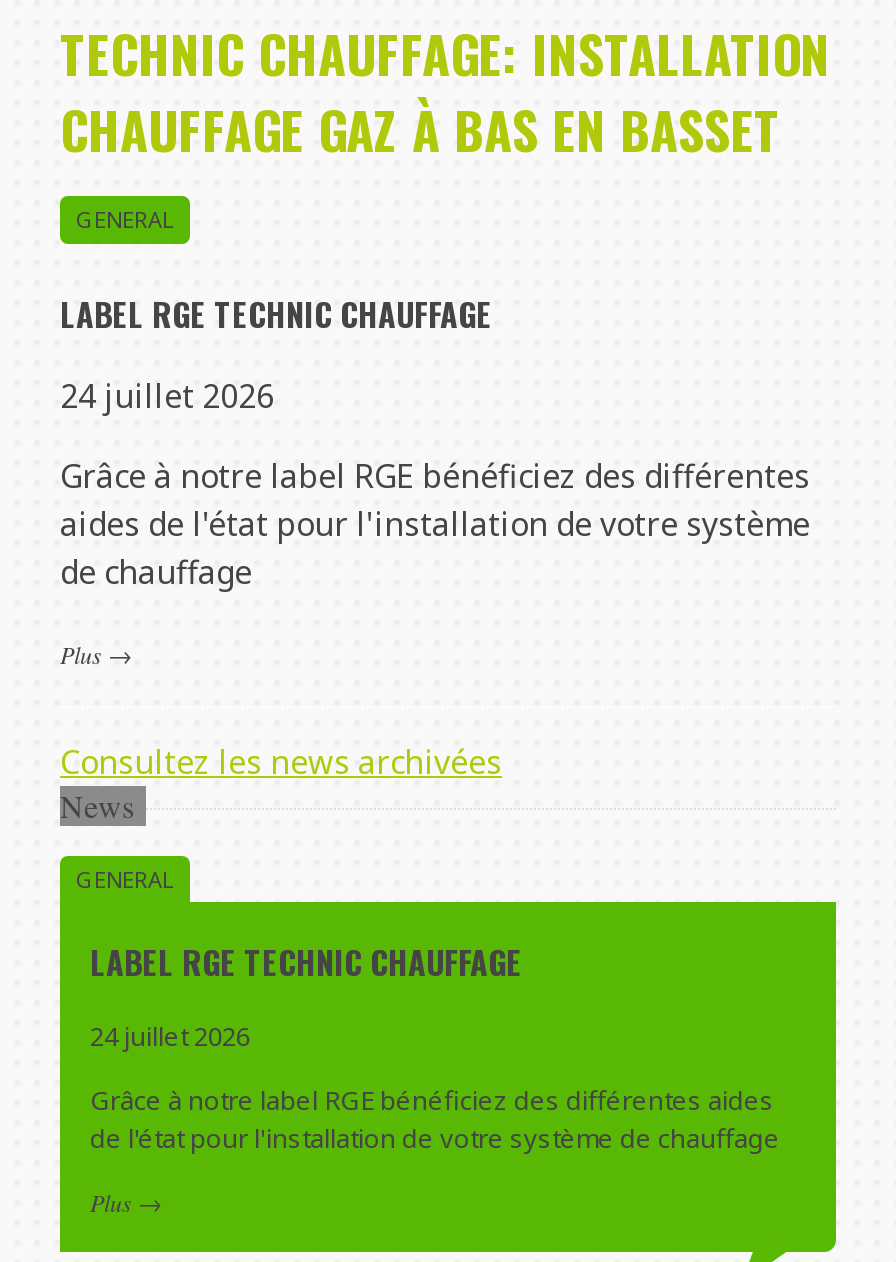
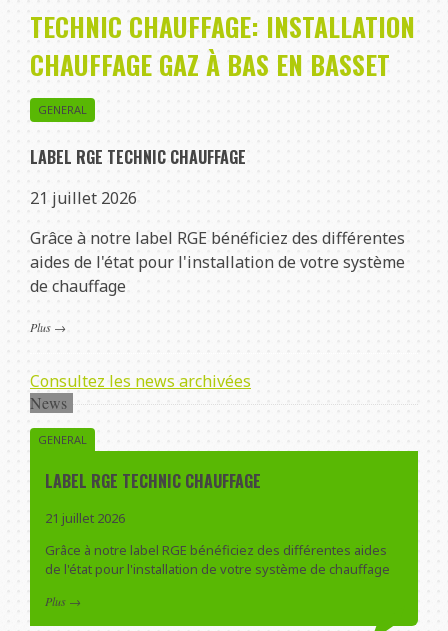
[60,374,274,418] 24 juillet 2026 -> [30,187,137,209] 21 juillet 2026
[90,1018,250,1054] 24 juillet 2026 -> [45,509,125,527] 21 juillet 2026

